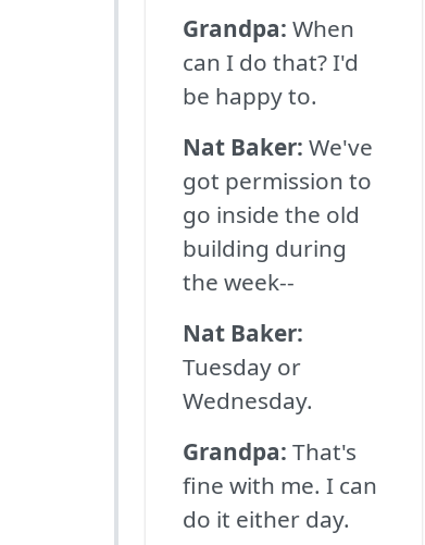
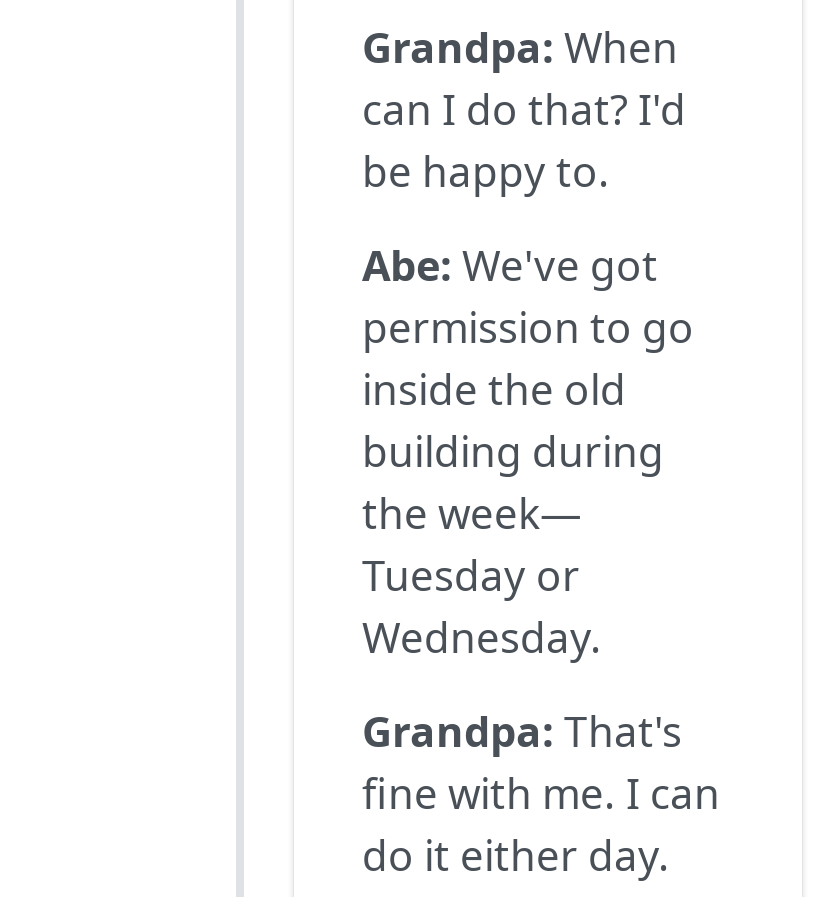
[183,132,373,230] Nat Baker: We've | got permission to | go inside the old -> [362,237,694,417] Abe: We've got | permission to go | inside the old
[183,267,303,348] the week-- | Nat Baker: -> [362,485,582,541] the week—

